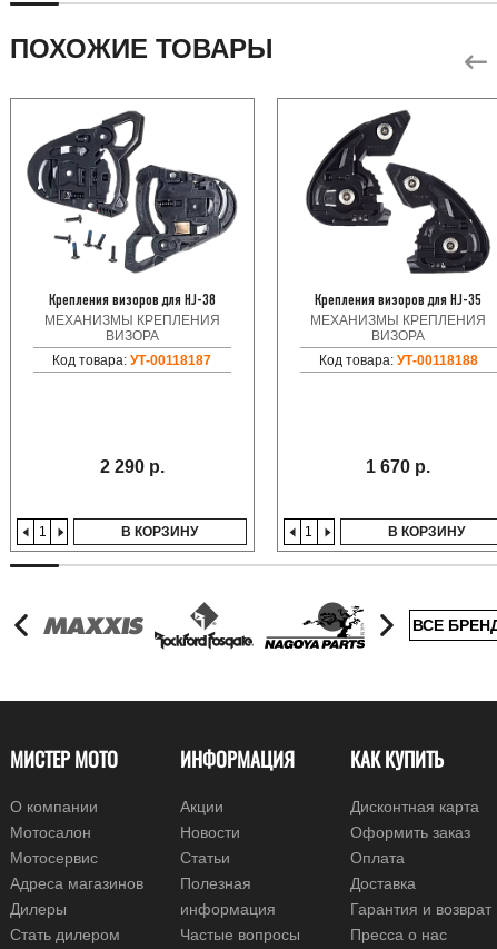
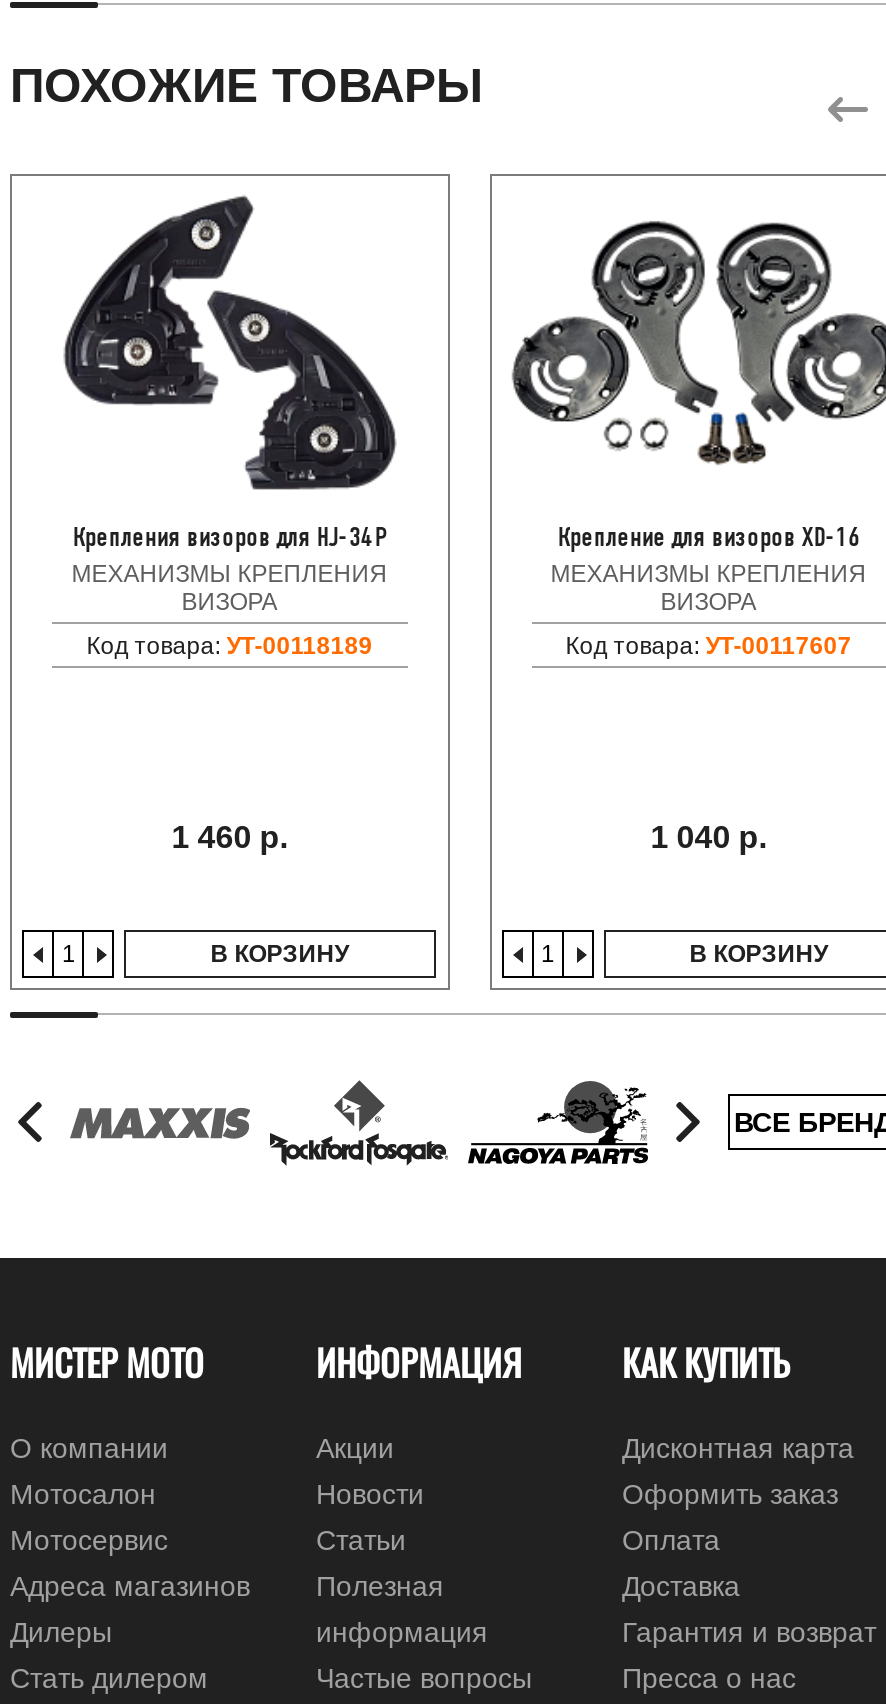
[26,110,238,308] [image] | Крепления визоров для HJ-38 -> [40,194,418,551] [image] | Крепления визоров для HJ-34P
[289,109,494,308] [image] | Крепления визоров для HJ-35 -> [510,196,880,551] [image] | Крепление для визоров XD-16
[52,352,211,368] Код товара: УТ-00118187 -> [86,631,372,659] Код товара: УТ-00118189
[319,352,478,368] Код товара: УТ-00118188 -> [566,631,852,659] Код товара: УТ-00117607
[100,457,164,476] 2 290 р. -> [172,819,288,853] 1 460 р.
[366,457,431,476] 1 670 р. -> [650,819,766,853] 1 040 р.

